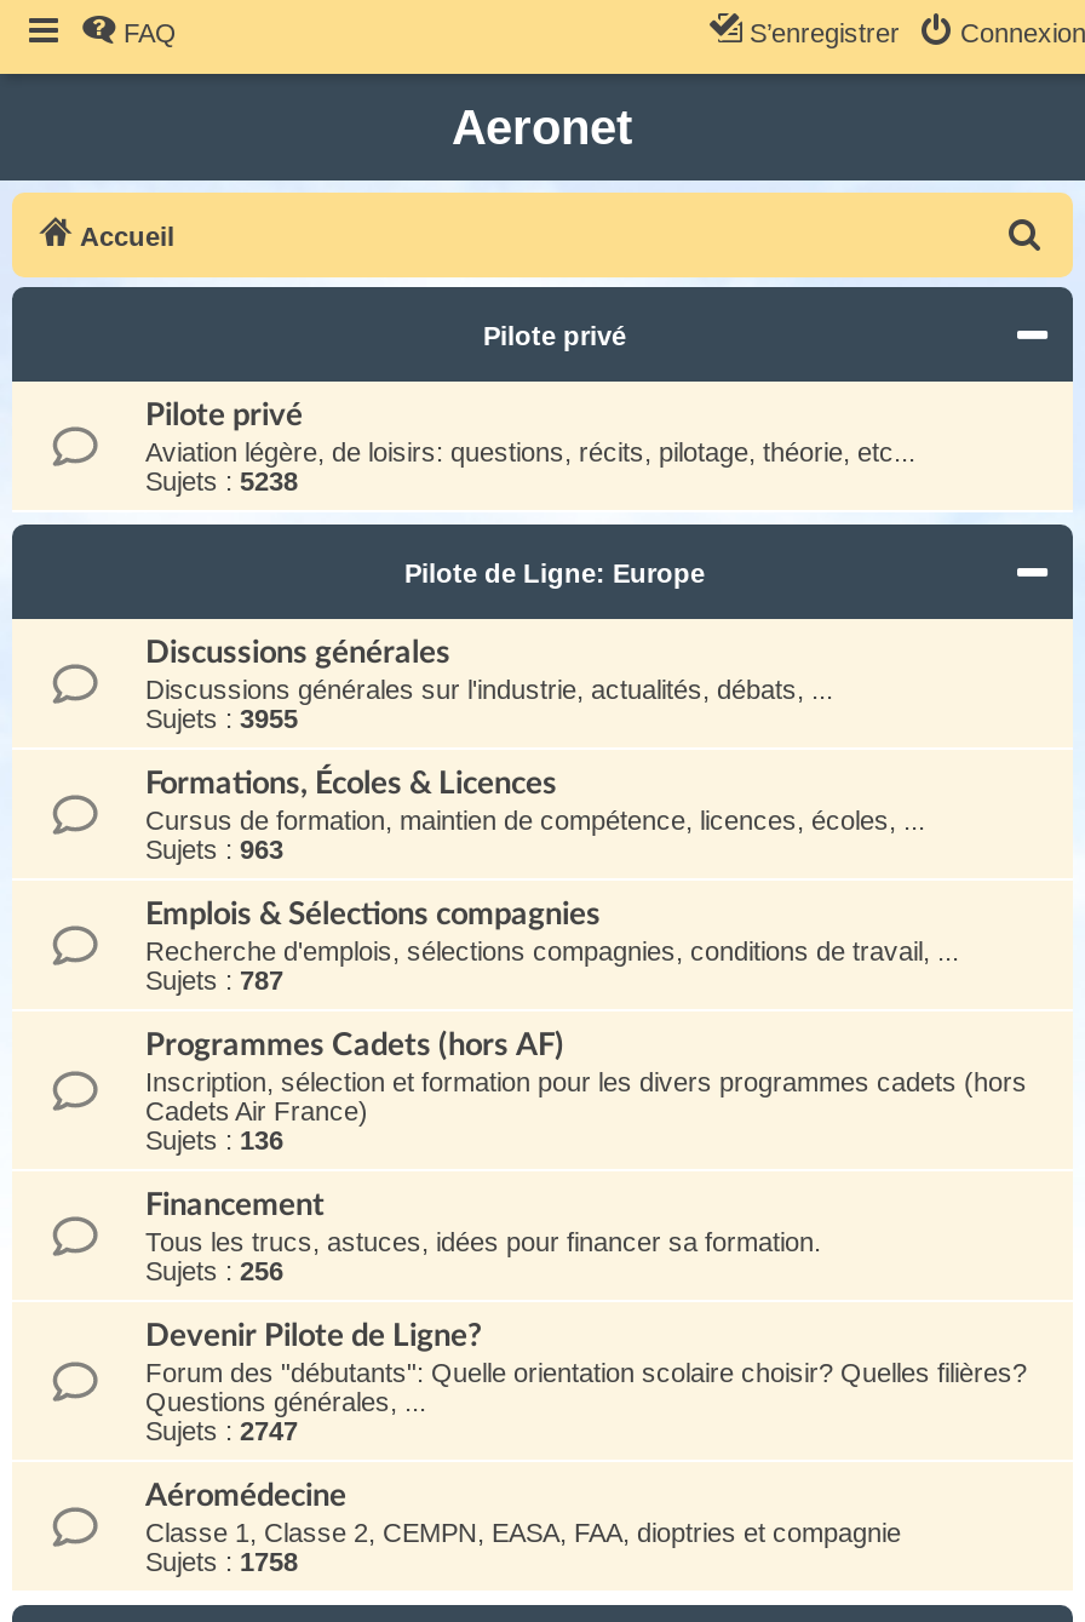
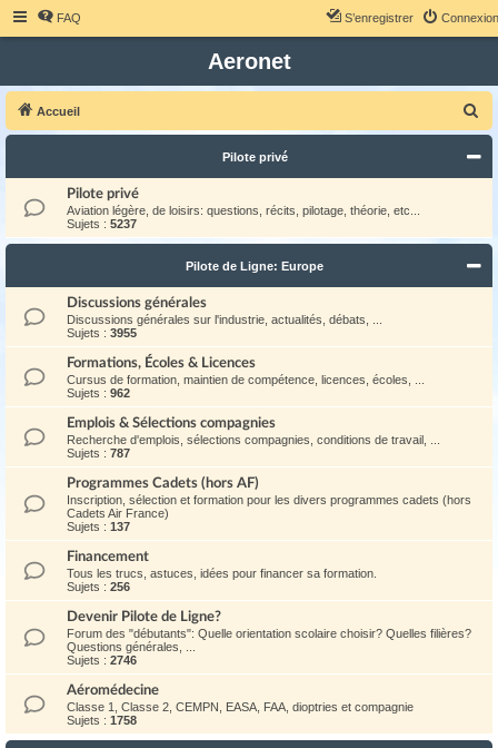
[145,466,298,495] Sujets : 5238 -> [67,217,137,230] Sujets : 5237
[145,835,283,864] Sujets : 963 -> [67,386,130,400] Sujets : 962
[145,1125,283,1154] Sujets : 136 -> [67,520,130,533] Sujets : 137
[145,1416,298,1445] Sujets : 2747 -> [67,653,137,667] Sujets : 2746

